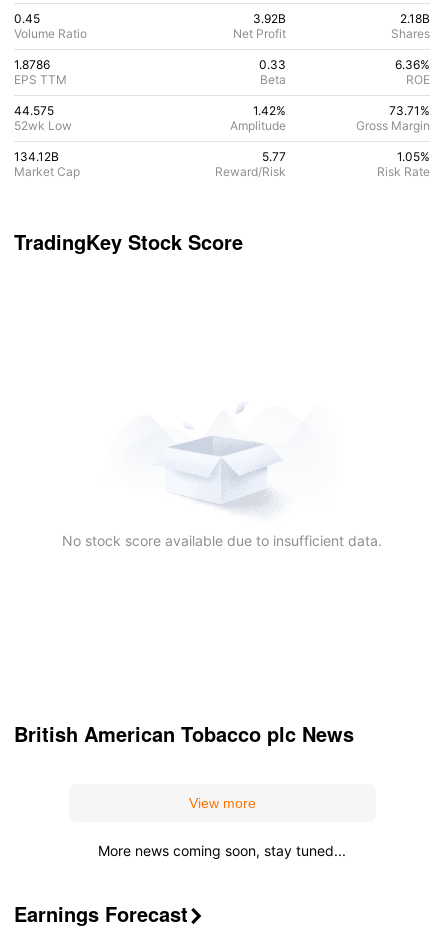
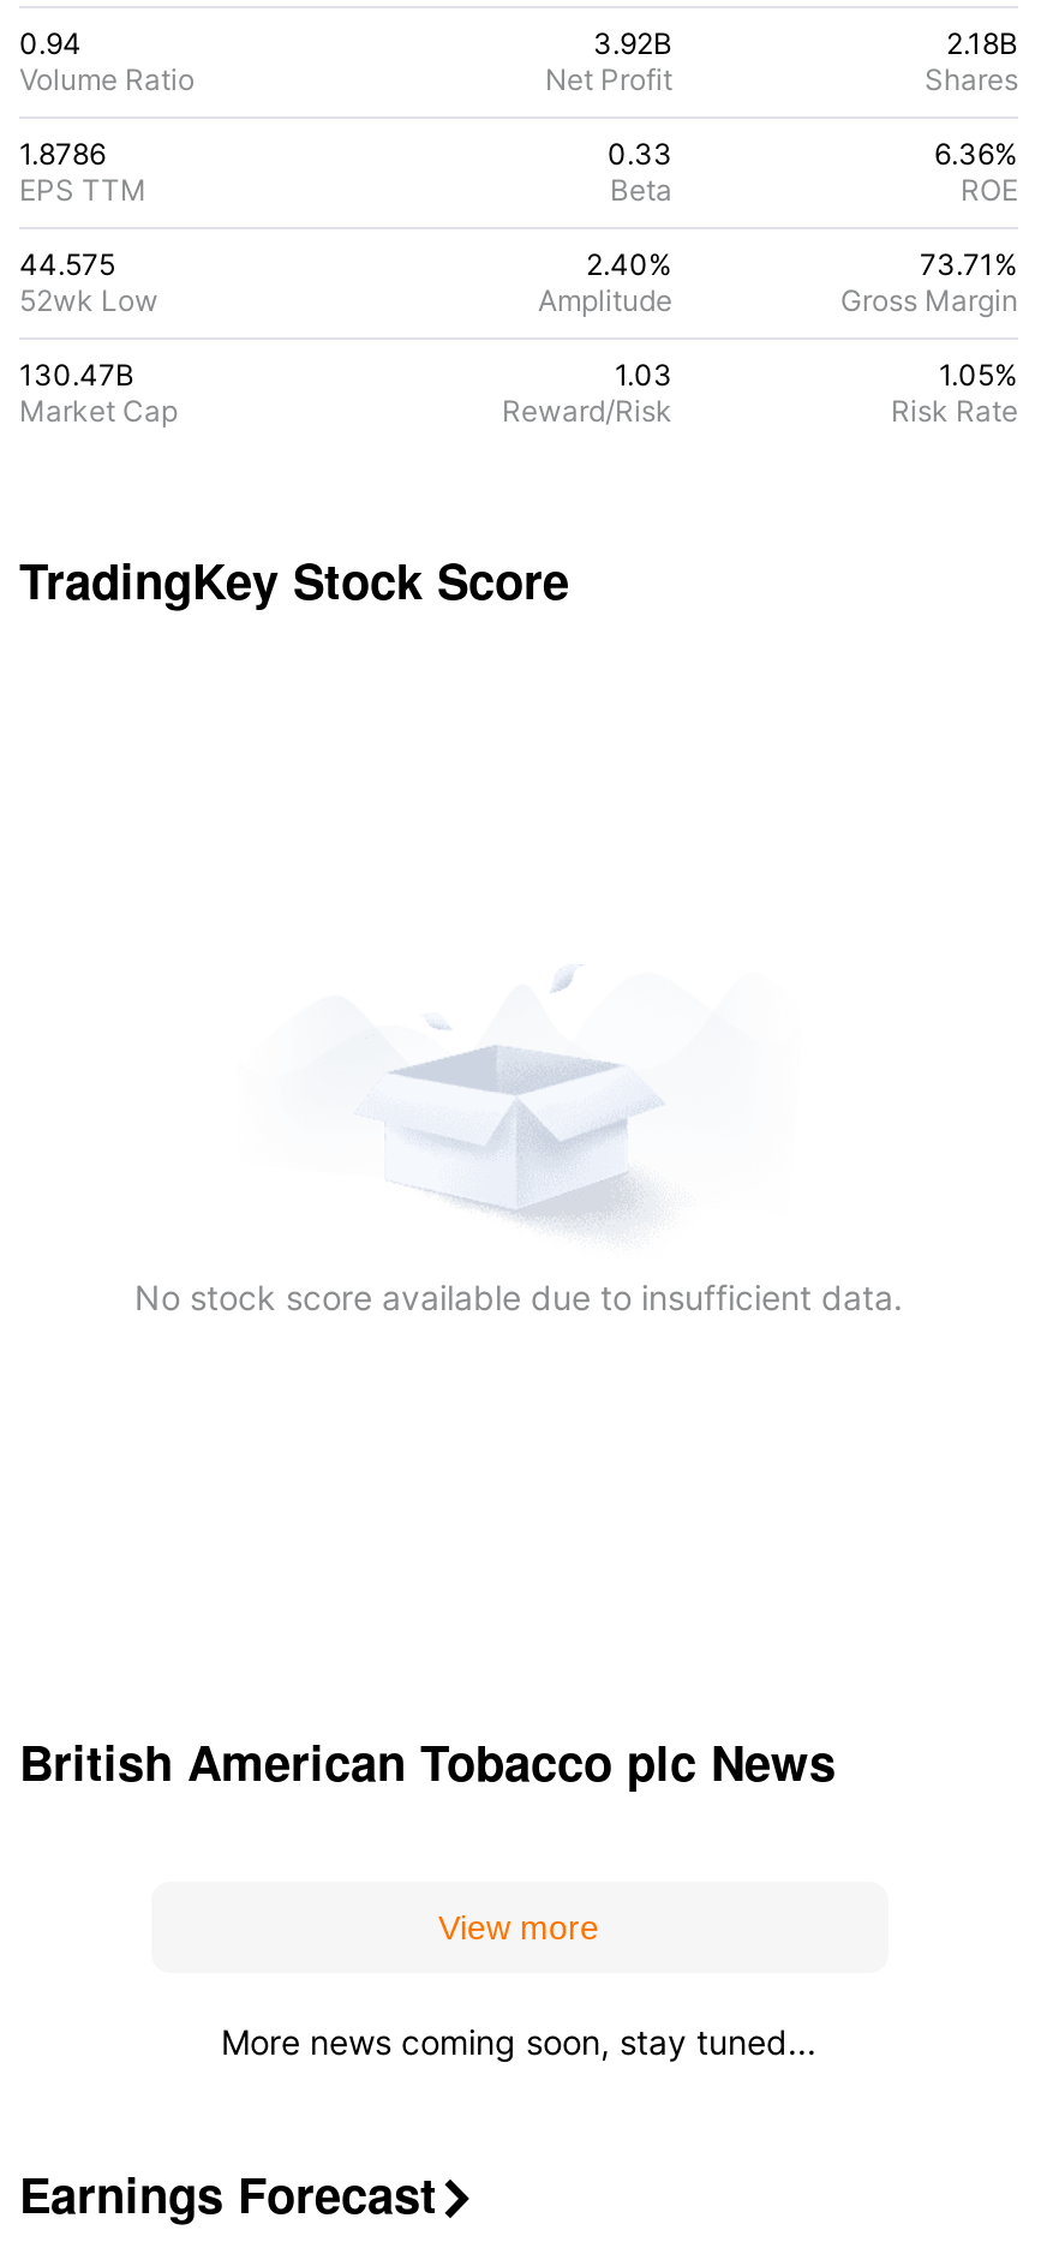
[14,11,40,26] 0.45 -> [19,25,82,61] 0.94
[253,103,286,118] 1.42% -> [586,246,672,282] 2.40%
[14,149,59,164] 134.12B -> [19,357,134,393] 130.47B
[262,149,286,164] 5.77 -> [615,357,672,393] 1.03

